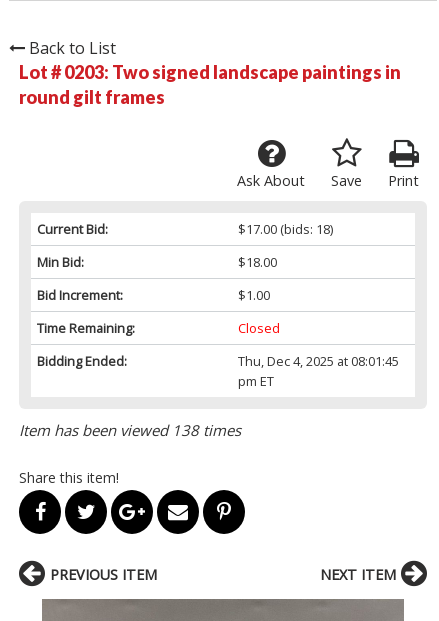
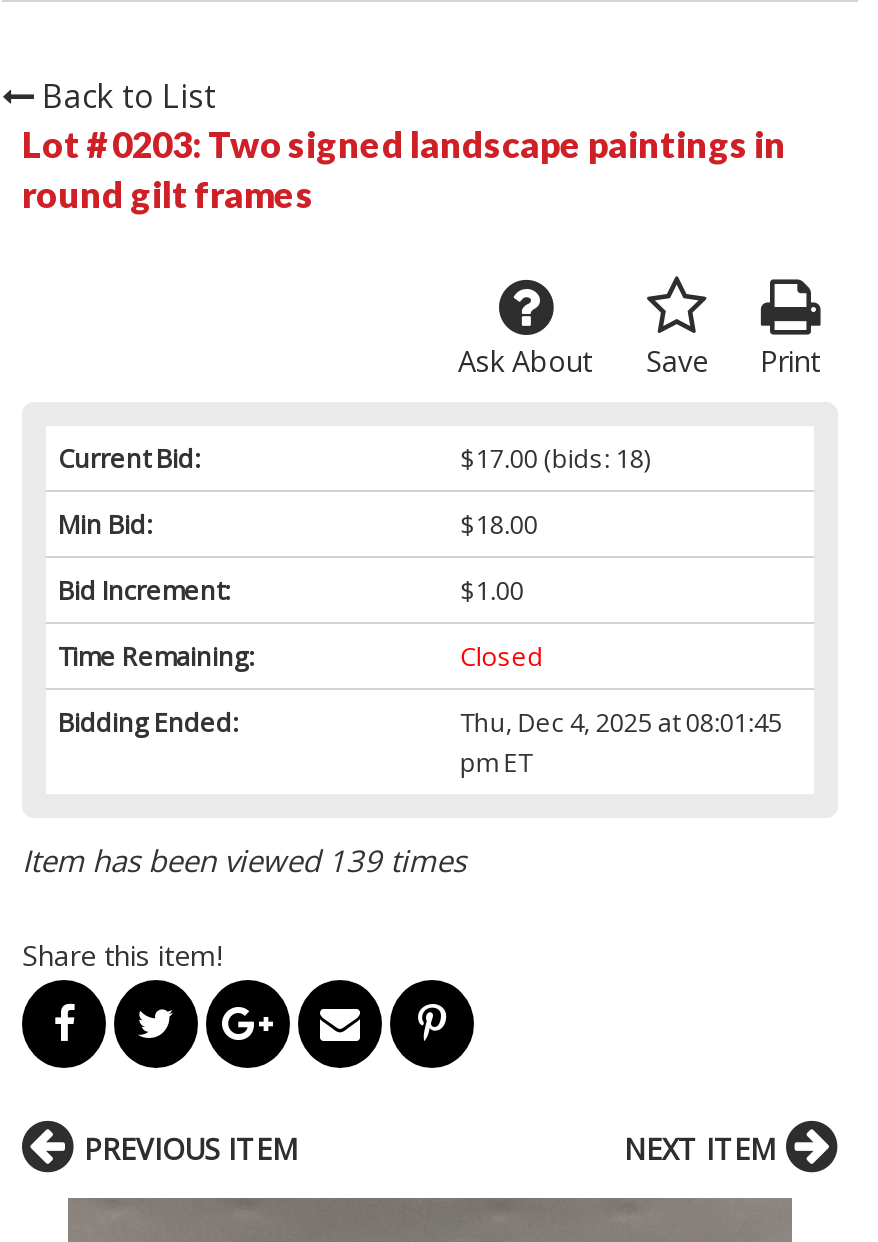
[19,420,241,440] Item has been viewed 138 times -> [22,839,466,879] Item has been viewed 139 times

